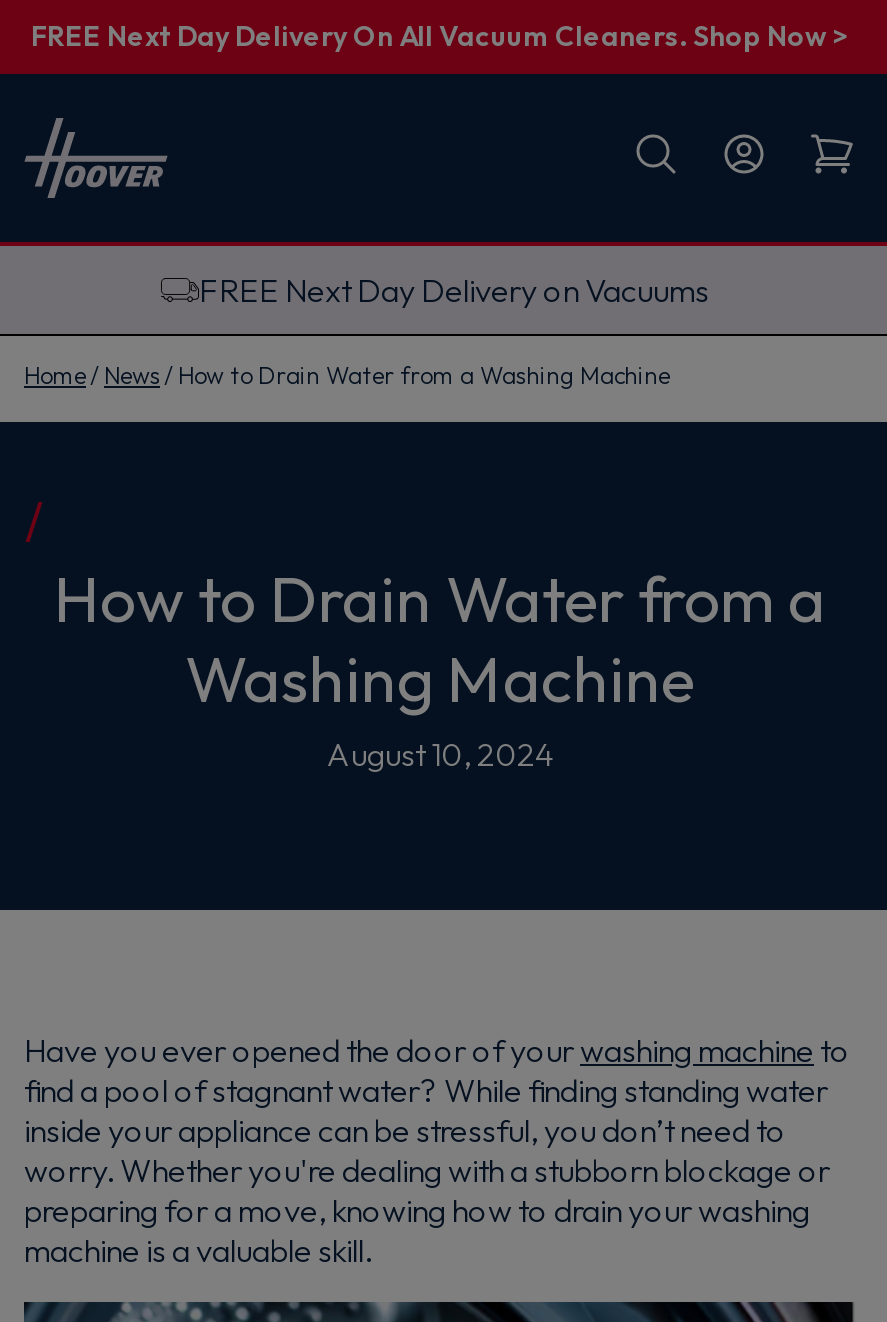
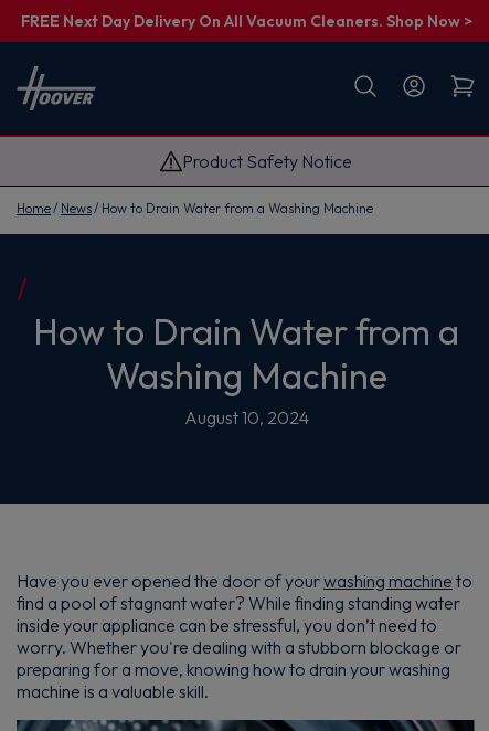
[199,270,709,310] FREE Next Day Delivery on Vacuums -> [182,150,352,172] Product Safety Notice

